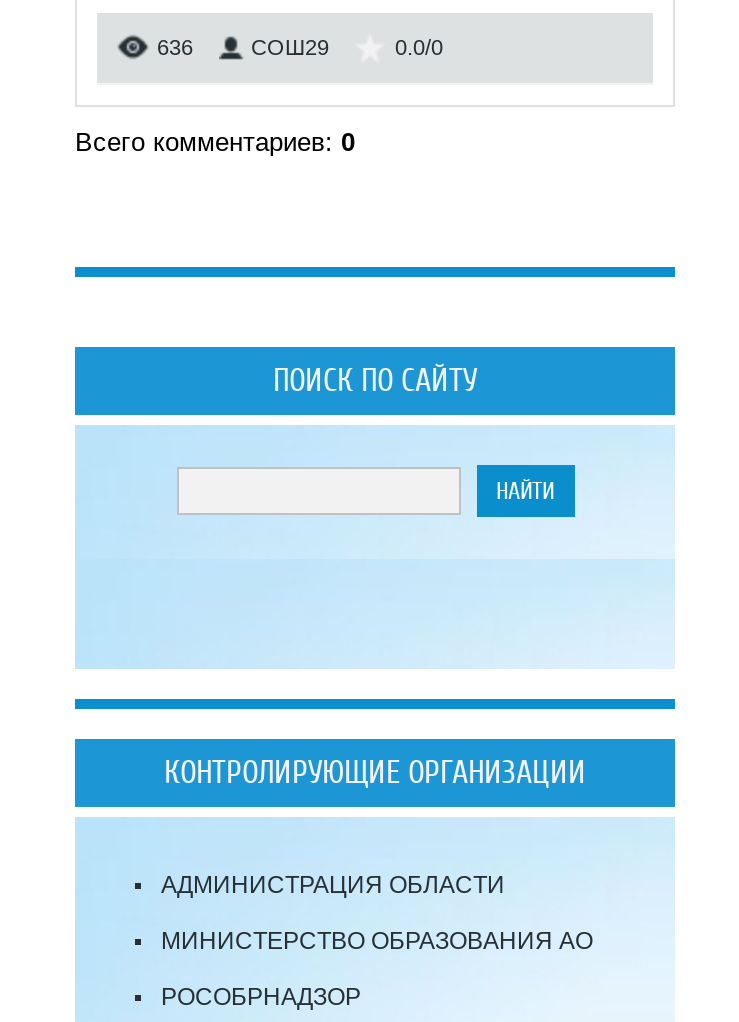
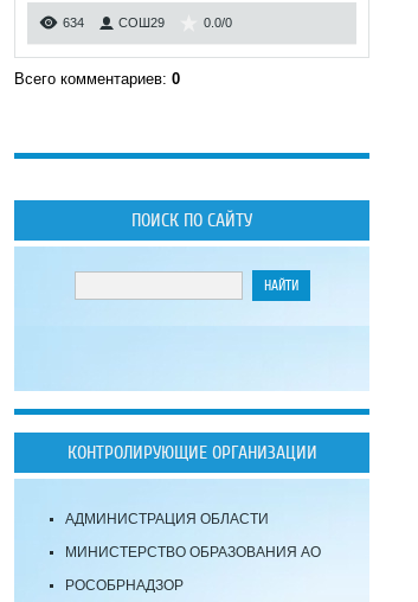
[157,34,193,58] 636 -> [63,15,84,29] 634

